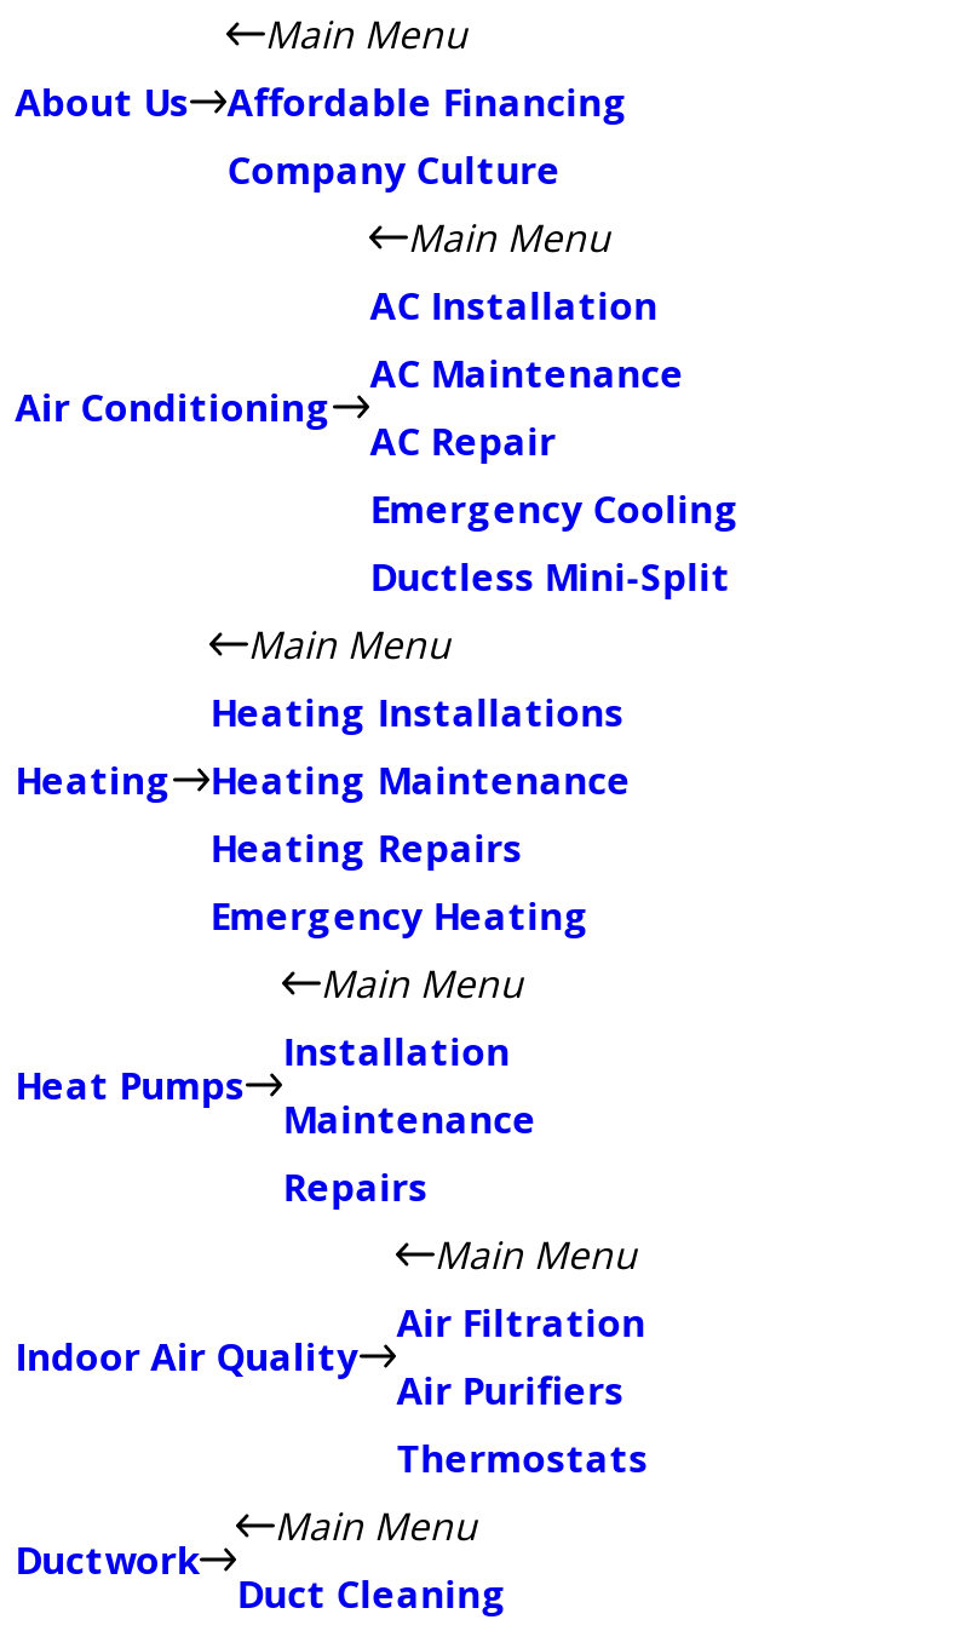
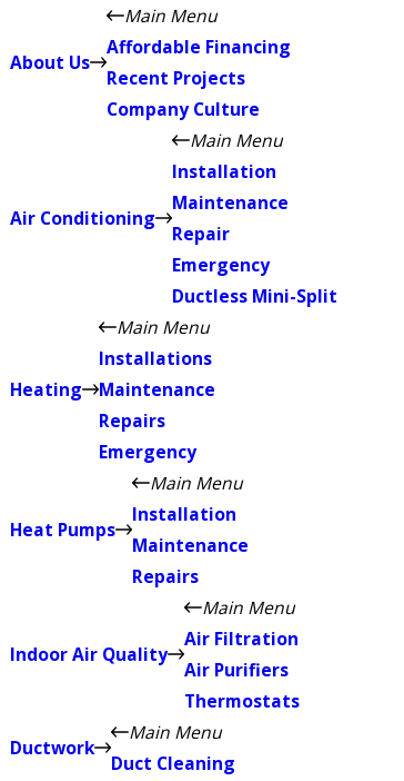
none -> [107,66,246,90] Recent Projects
[370,278,740,535] AC Installation | AC Maintenance | AC Repair | Emergency Cooling -> [172,159,289,277] Installation | Maintenance | Repair | Emergency
[210,685,631,942] Heating Installations | Heating Maintenance | Heating Repairs | Emergency Heating -> [99,346,216,464] Installations | Maintenance | Repairs | Emergency

